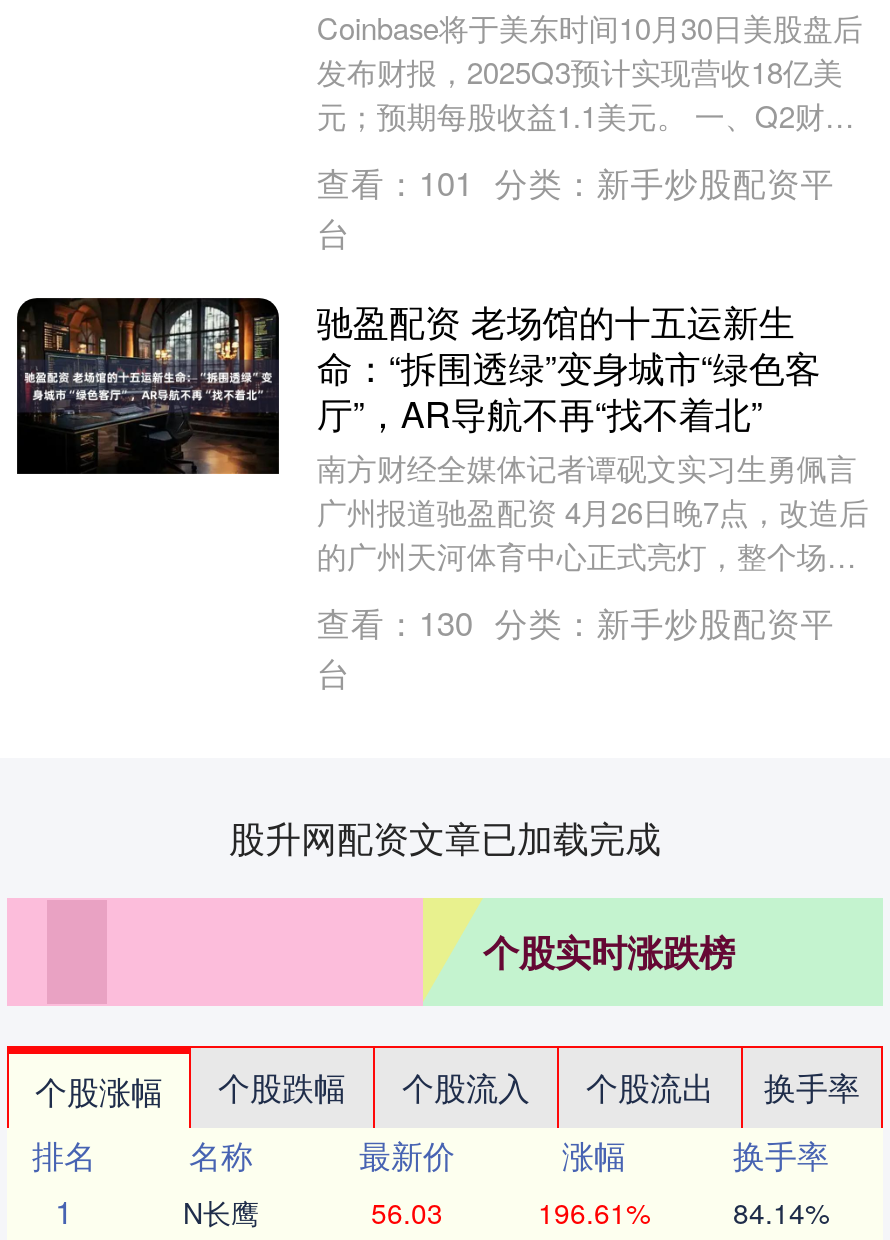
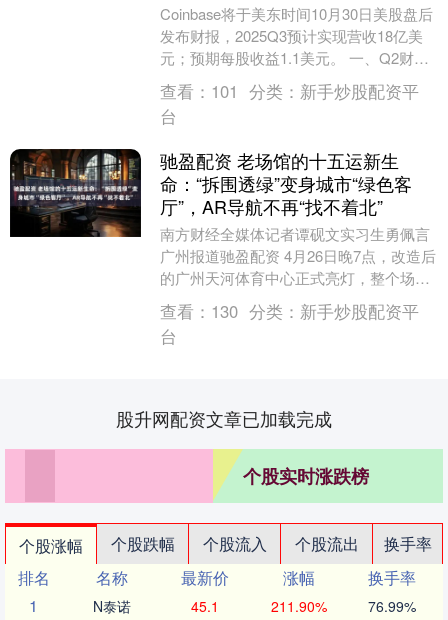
[183,1192,259,1232] N长鹰 -> [93,596,131,616] N泰诺
[371,1192,443,1232] 56.03 -> [191,596,219,616] 45.1
[538,1192,650,1232] 196.61% -> [270,596,326,616] 211.90%
[733,1192,829,1232] 84.14% -> [368,596,416,616] 76.99%

